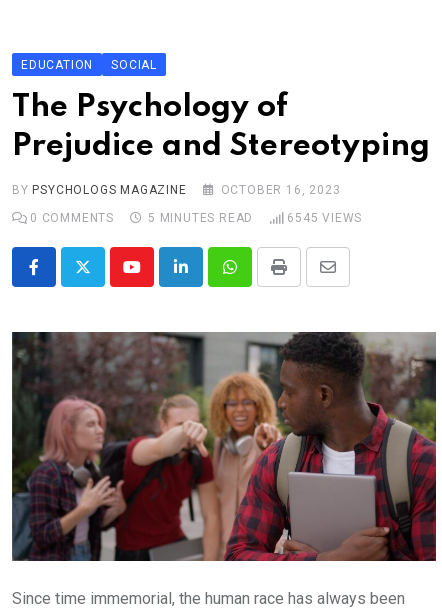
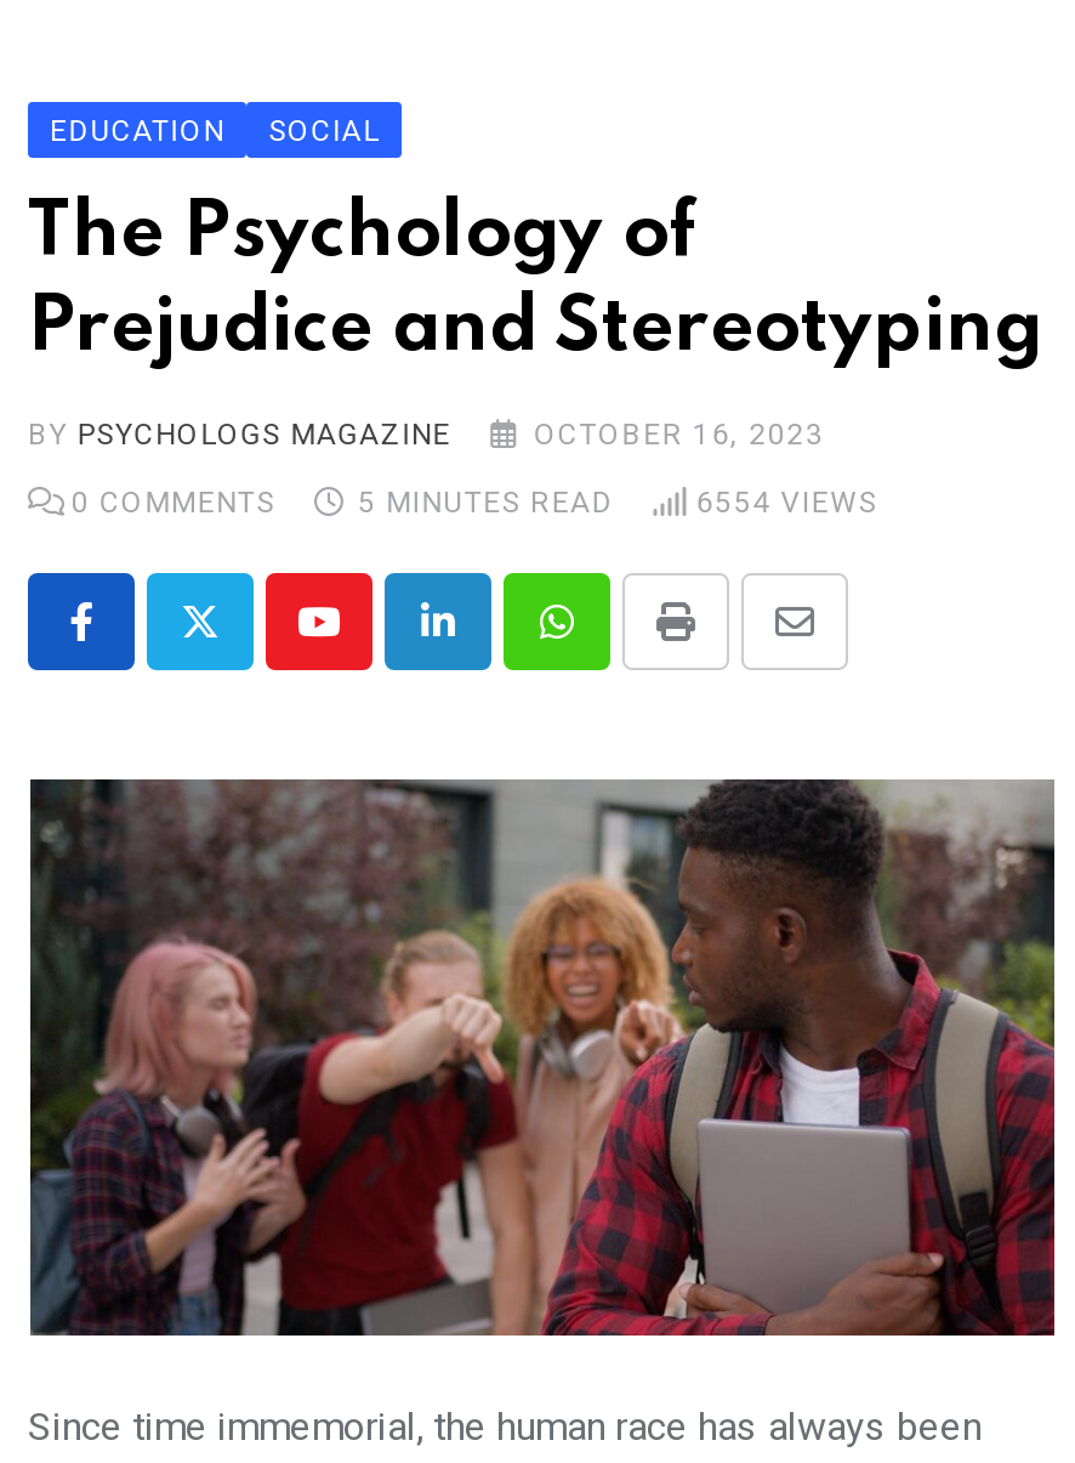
[287,211,362,225] 6545 VIEWS -> [696,486,878,520] 6554 VIEWS

